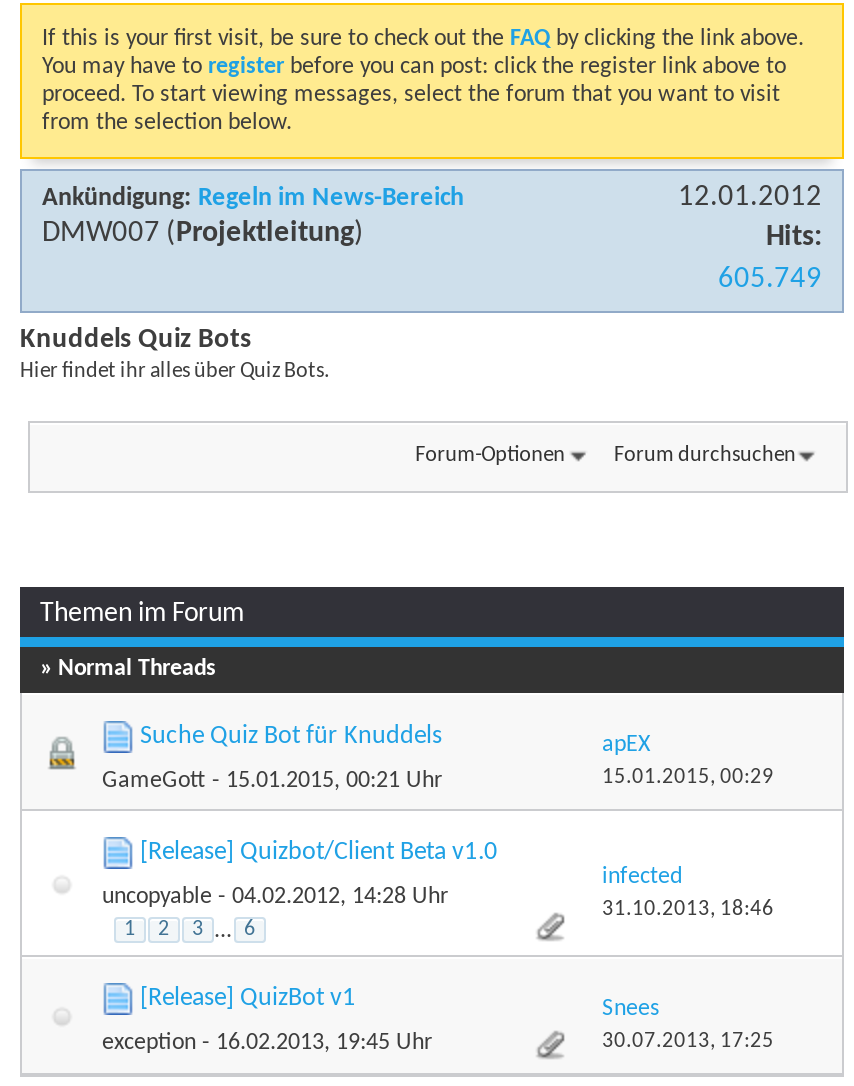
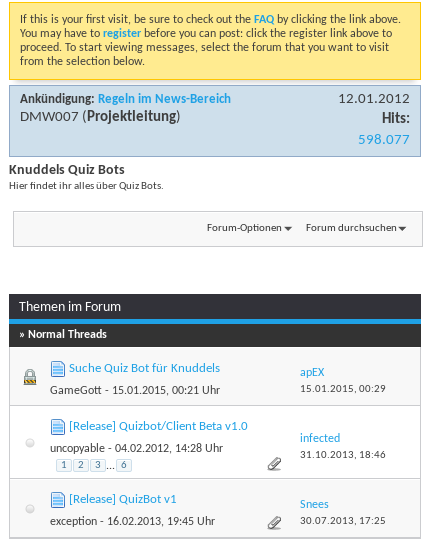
[718,265,822,295] 605.749 -> [358,133,410,148] 598.077

